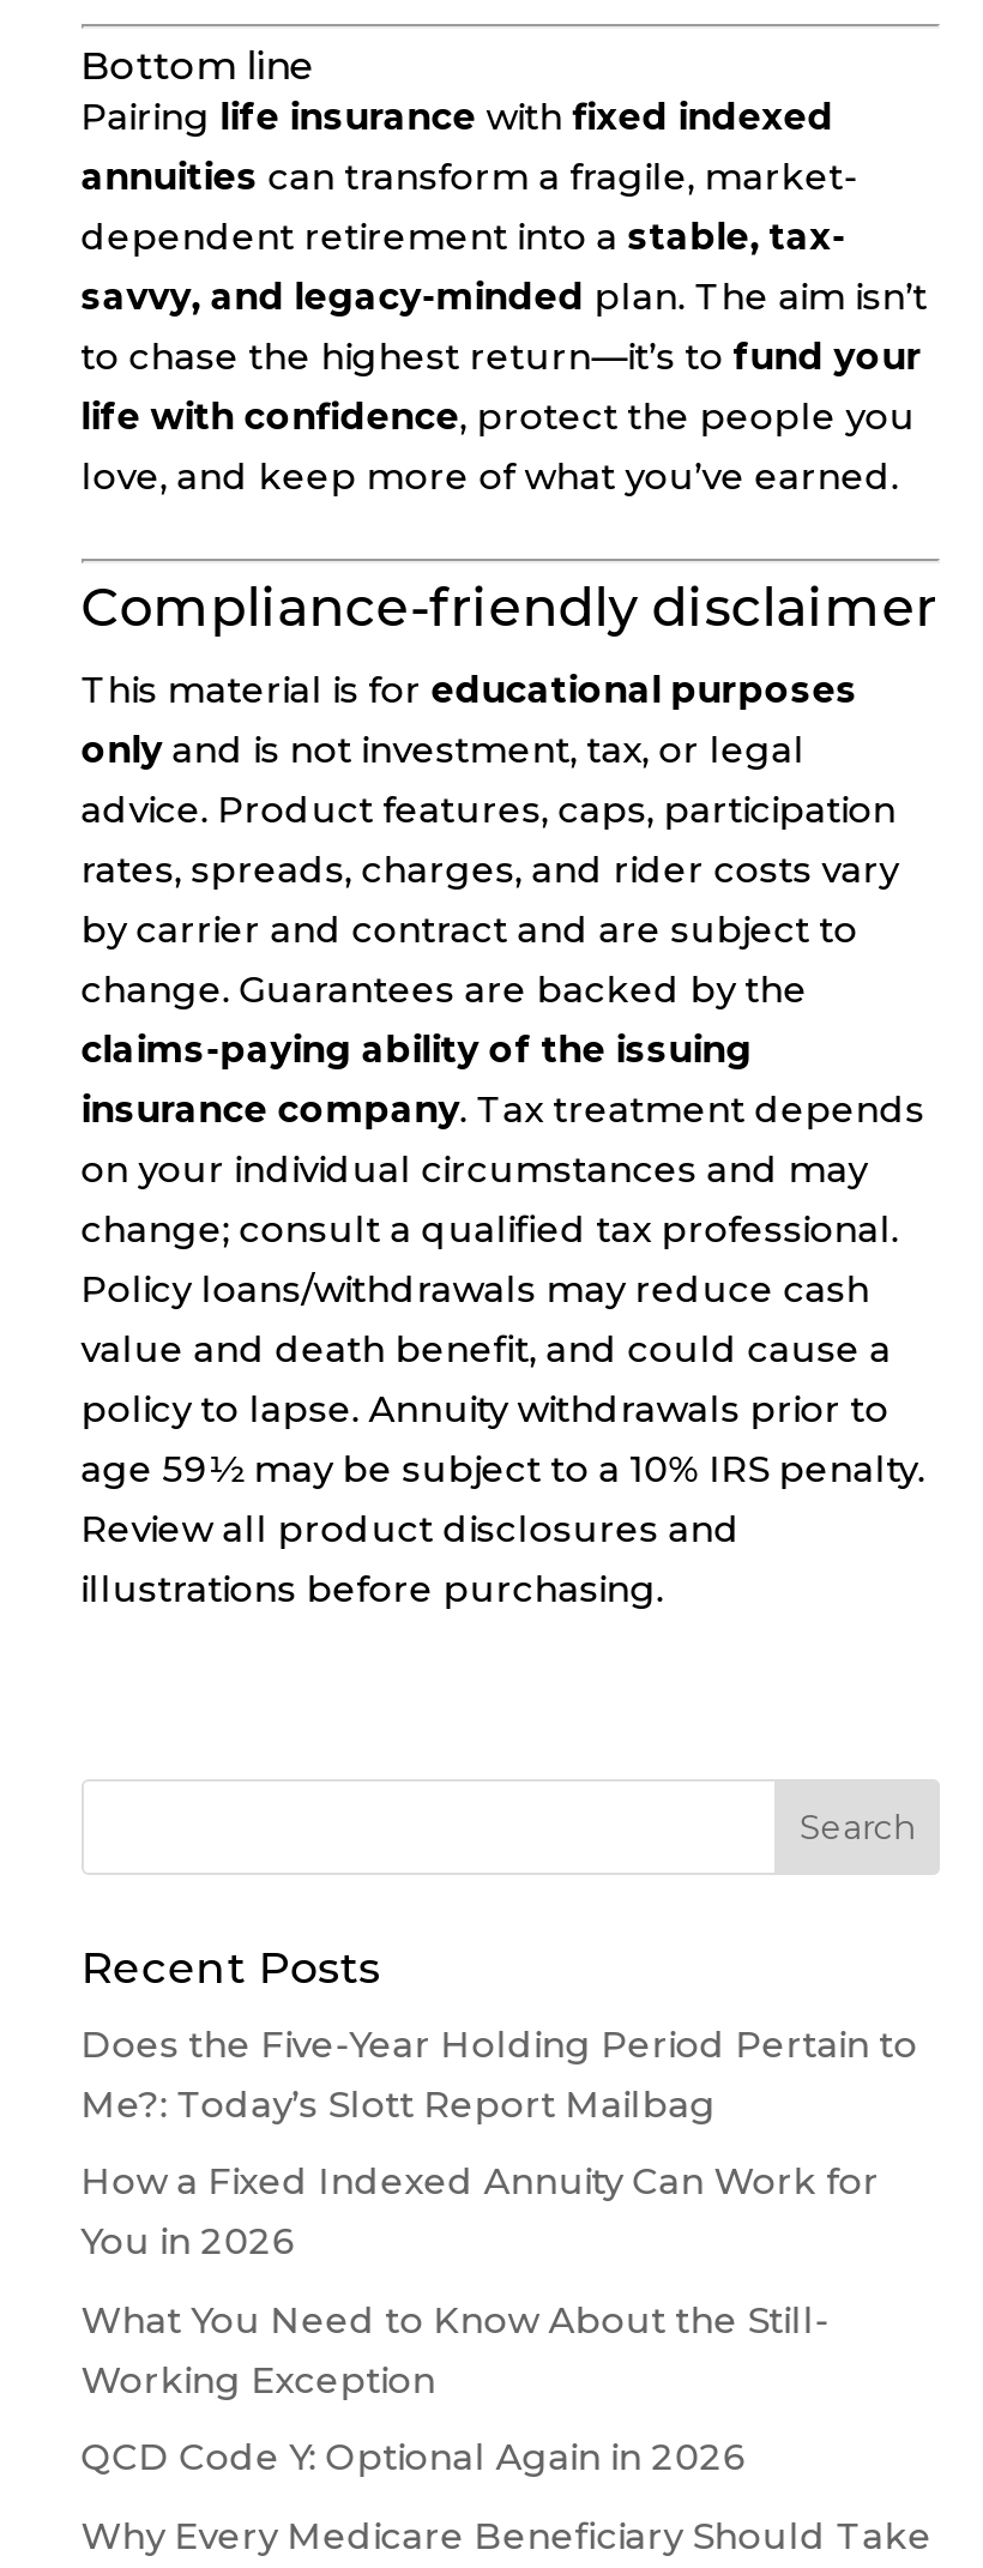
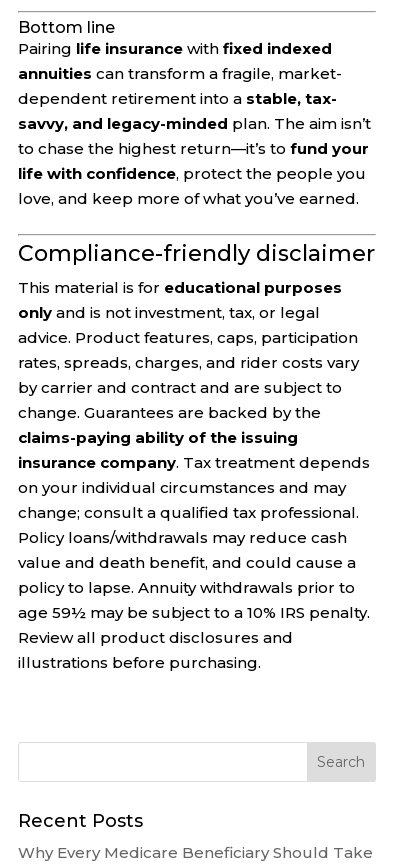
[81,2020,918,2479] Does the Five-Year Holding Period Pertain to | Me?: Today’s Slott Report Mailbag | How a Fixed Indexed Annuity Can Work for | You in 2026 | What You Need to Know About the Still- | Working Exception | QCD Code Y: Optional Again in 2026 -> none

